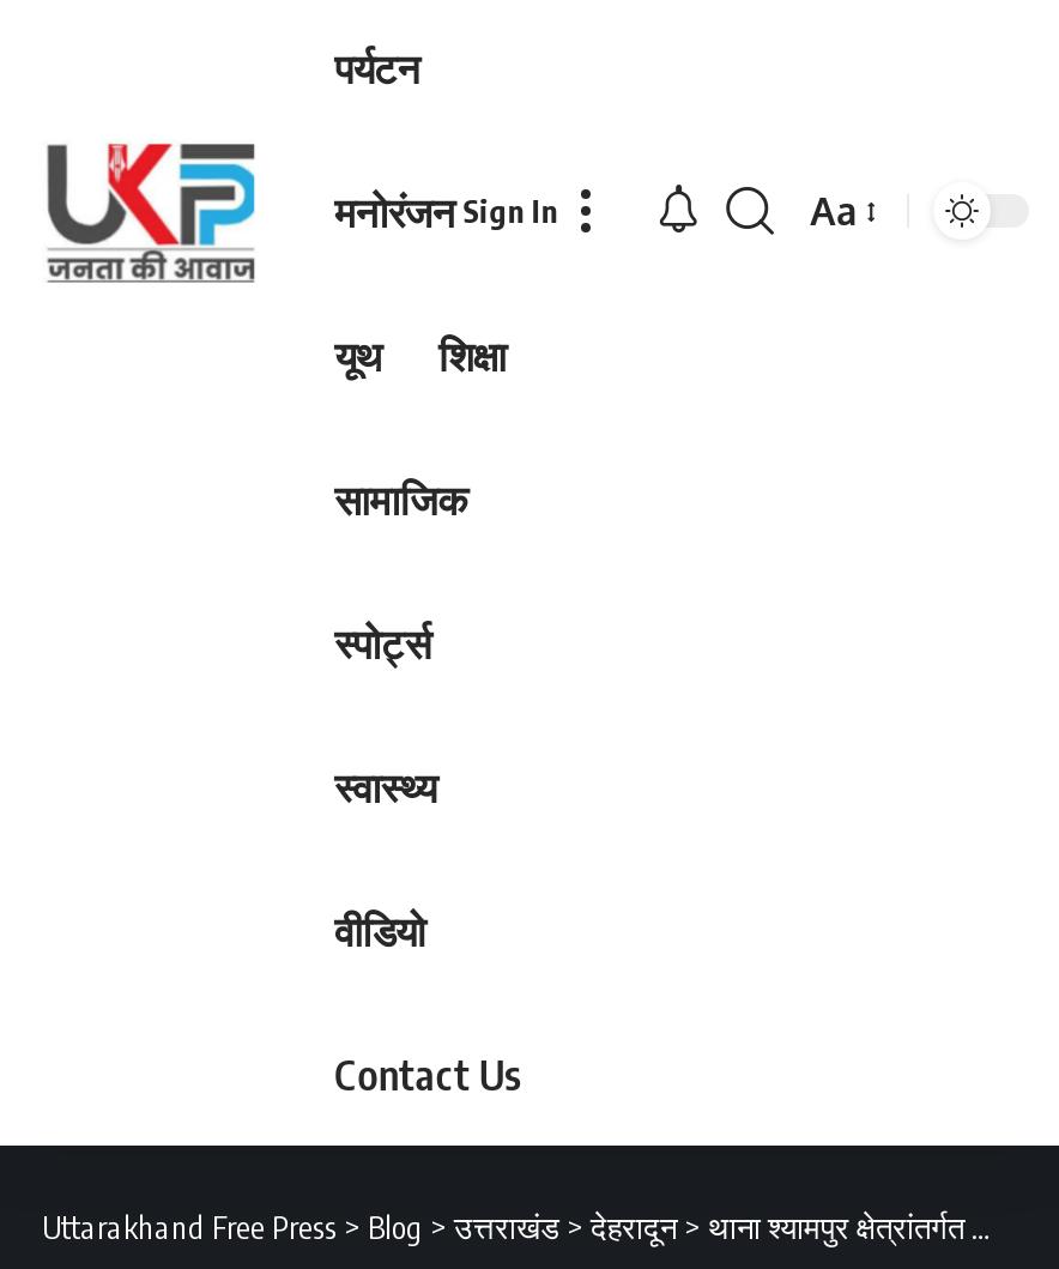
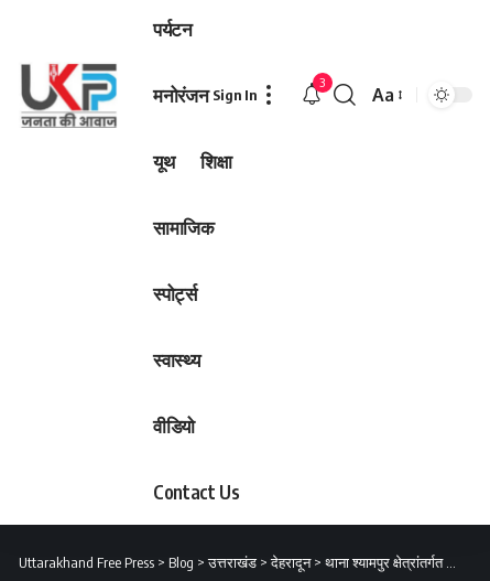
none -> [319,75,325,91] 3

